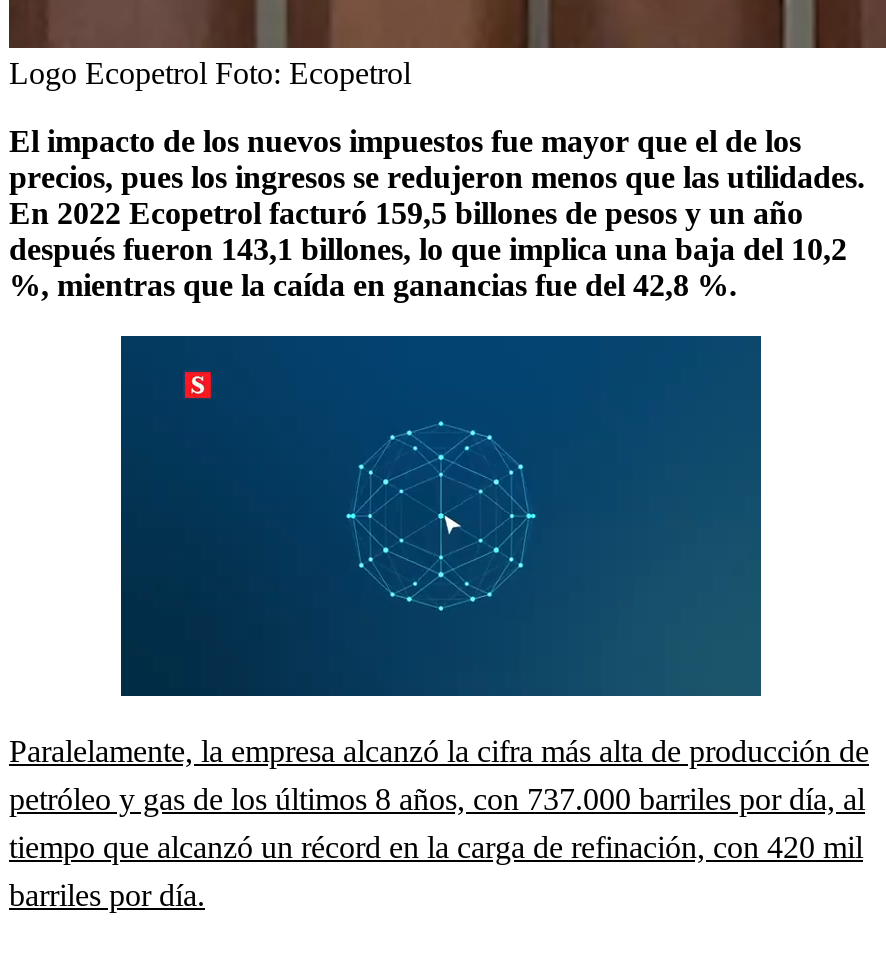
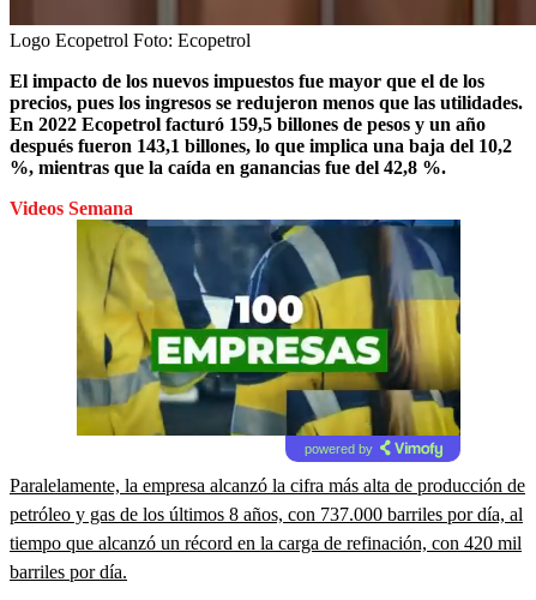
none -> [10,198,133,218] Videos Semana
none -> [304,441,372,456] powered by
[119,334,763,712] [image] -> [76,218,462,463] [image]

